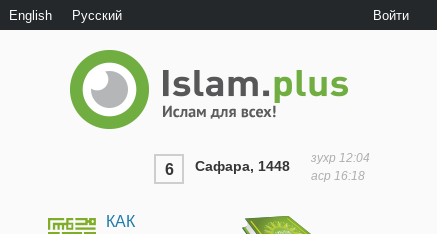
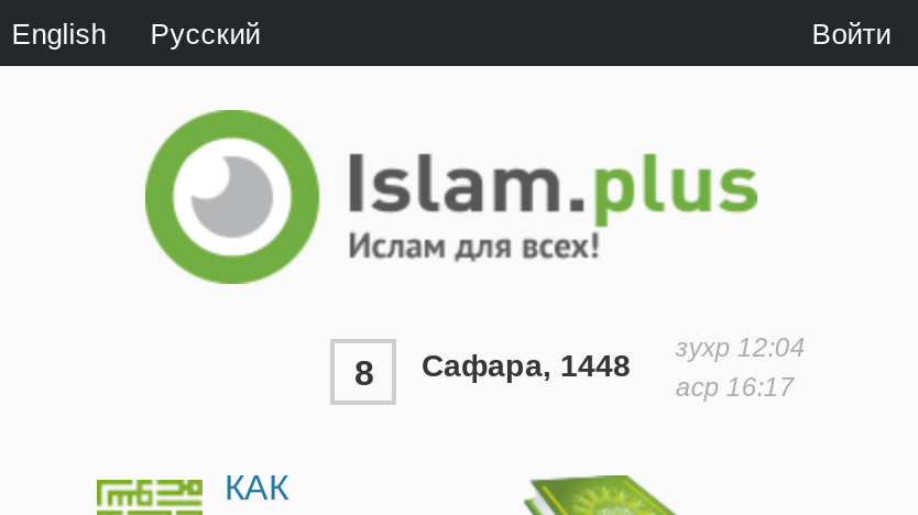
[165,158,290,178] 6 Сафара, 1448 -> [354,348,630,392] 8 Сафара, 1448
[311,169,365,183] аср 16:18 -> [675,372,794,403] аср 16:17

